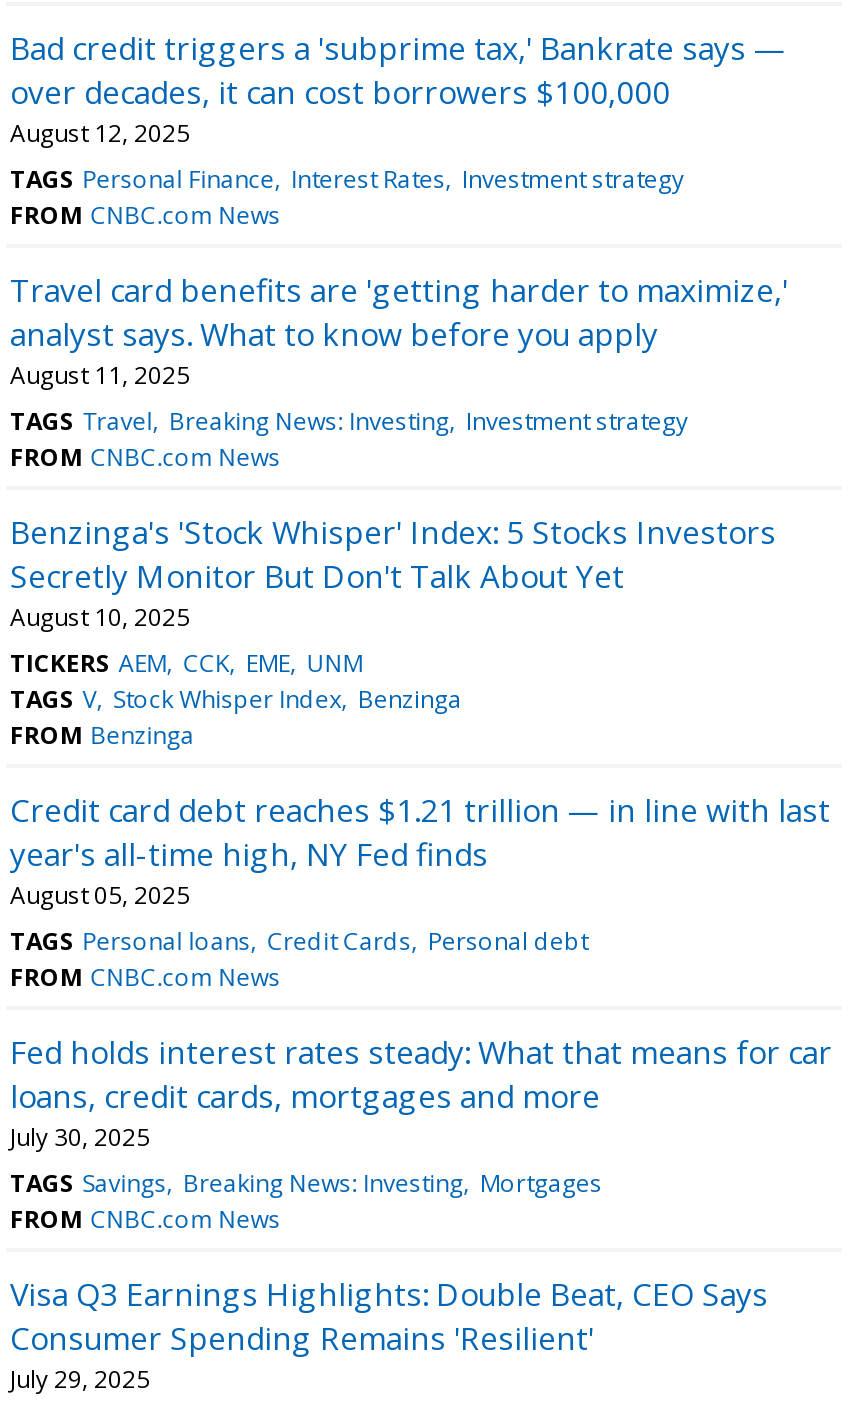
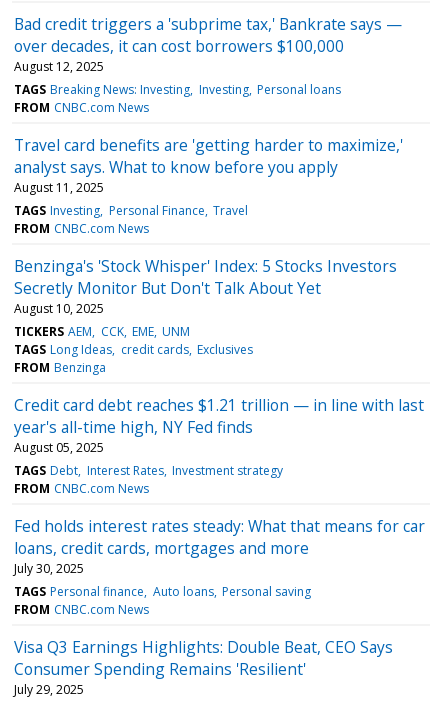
[10,162,684,196] TAGS Personal Finance Interest Rates Investment strategy -> [14,81,341,98] TAGS Breaking News: Investing Investing Personal loans
[10,404,688,438] TAGS Travel Breaking News: Investing Investment strategy -> [14,202,248,219] TAGS Investing Personal Finance Travel
[10,682,462,716] TAGS V Stock Whisper Index Benzinga -> [14,341,253,358] TAGS Long Ideas credit cards Exclusives
[10,924,588,958] TAGS Personal loans Credit Cards Personal debt -> [14,462,283,479] TAGS Debt Interest Rates Investment strategy
[10,1166,602,1200] TAGS Savings Breaking News: Investing Mortgages -> [14,583,311,600] TAGS Personal finance Auto loans Personal saving

